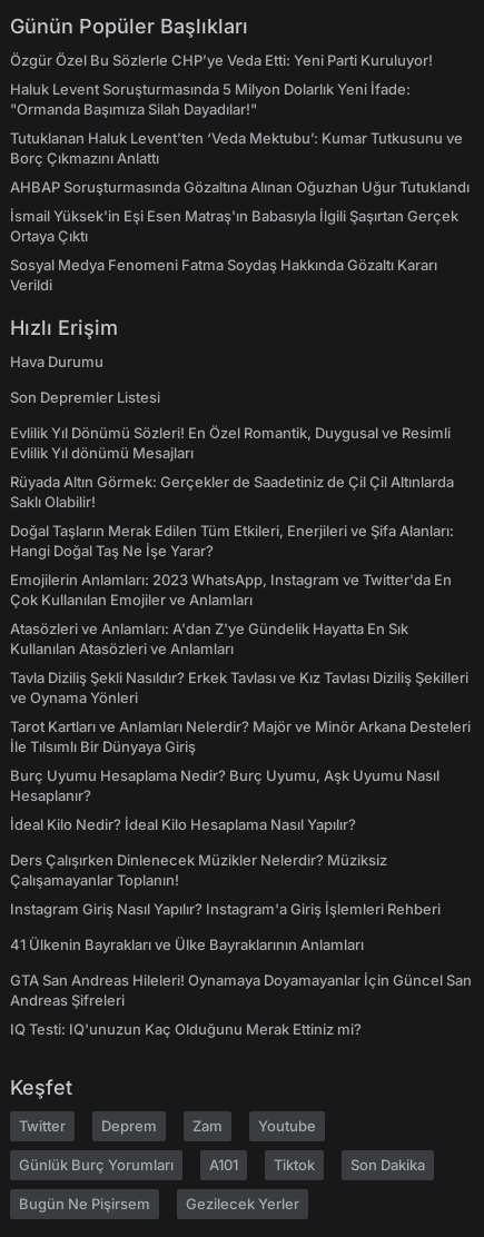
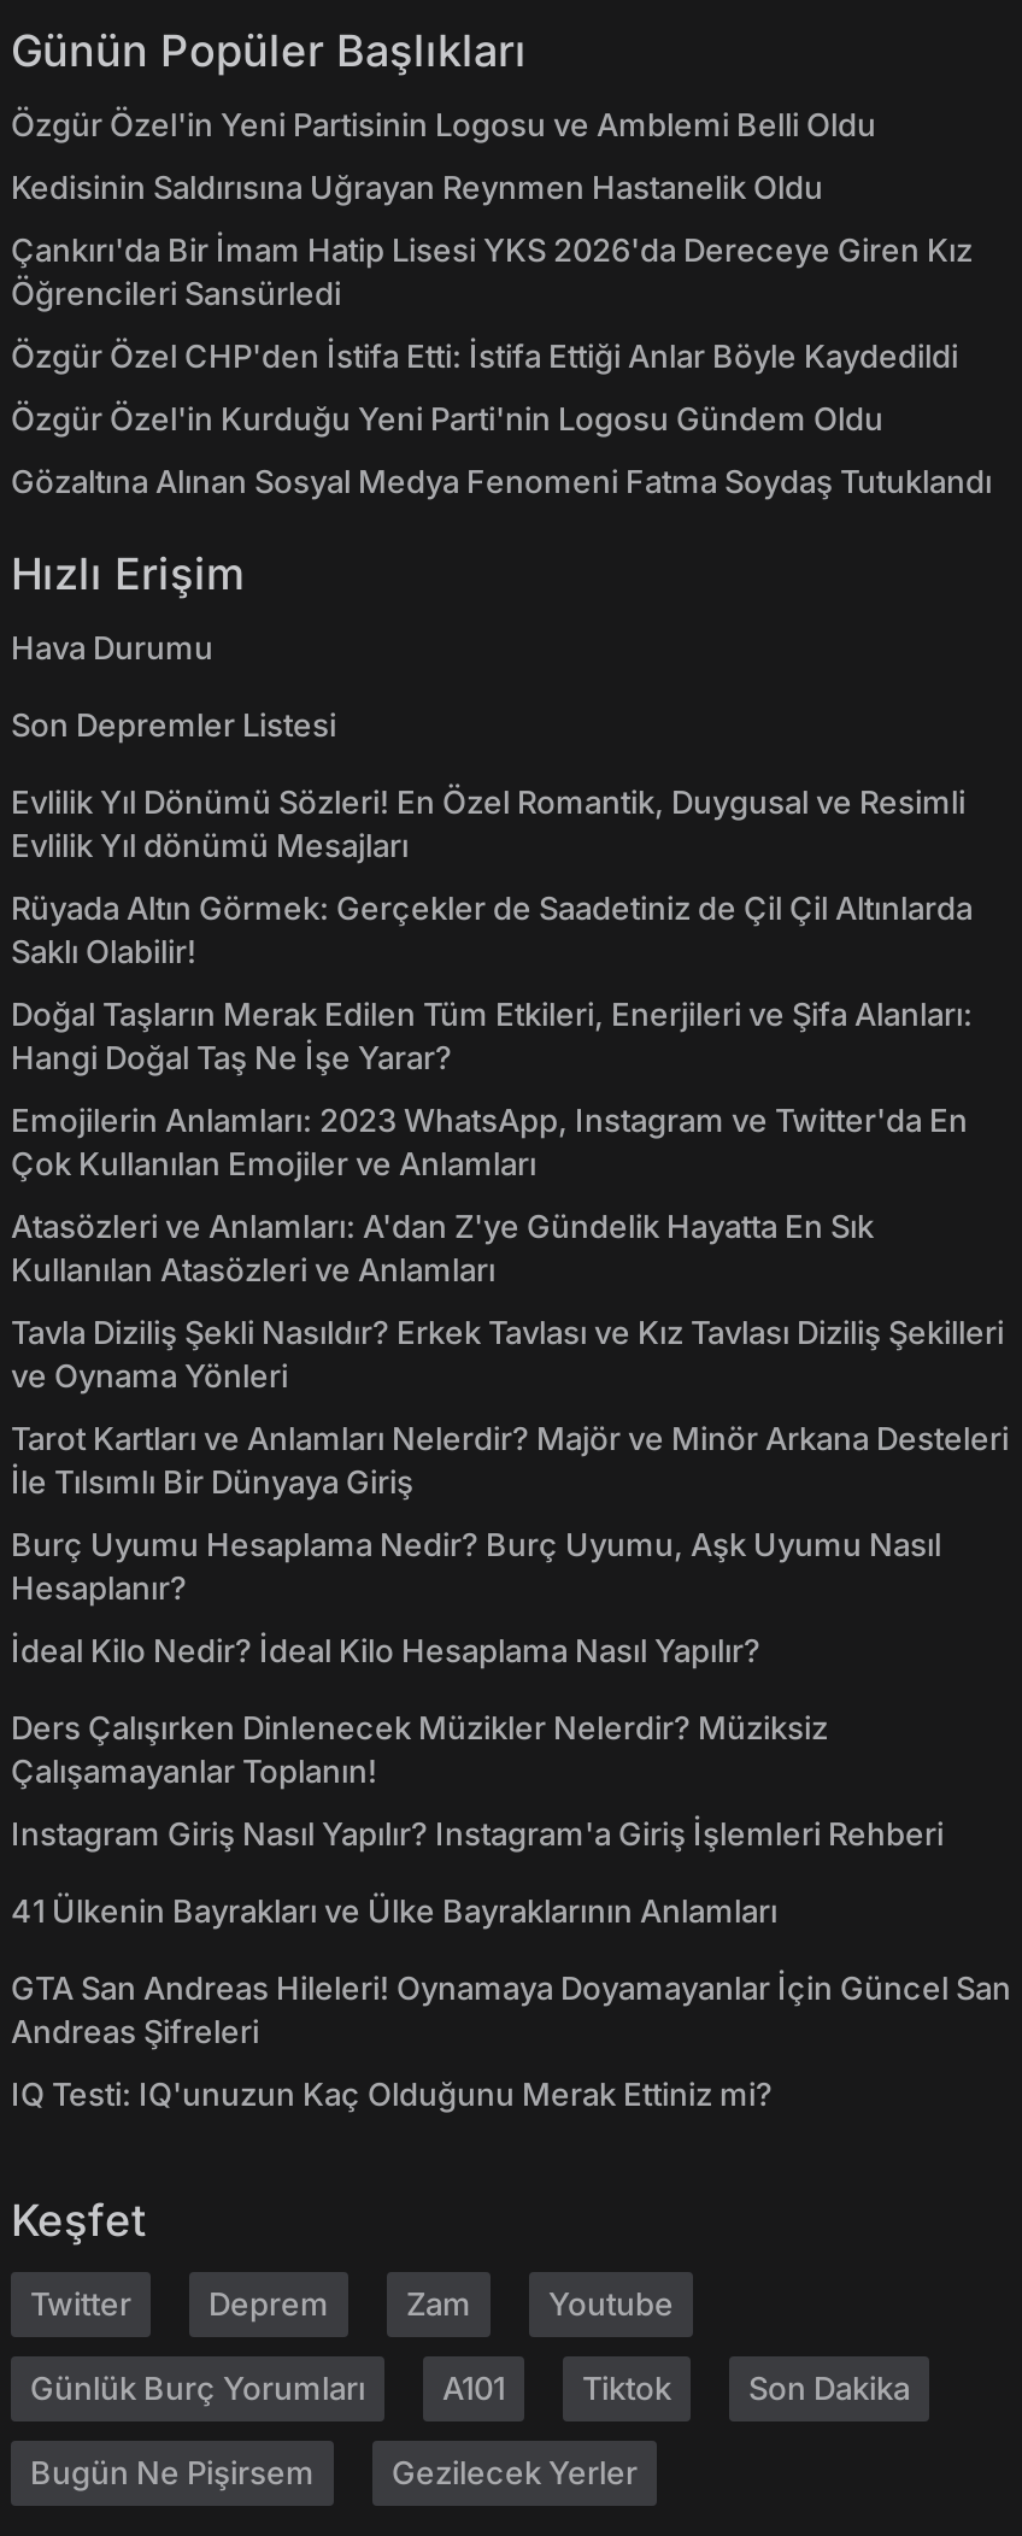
[10,52,433,69] Özgür Özel Bu Sözlerle CHP’ye Veda Etti: Yeni Parti Kuruluyor! -> [11,106,876,144] Özgür Özel'in Yeni Partisinin Logosu ve Amblemi Belli Oldu
[10,81,411,118] Haluk Levent Soruşturmasında 5 Milyon Dolarlık Yeni İfade: | "Ormanda Başımıza Silah Dayadılar!" -> [11,169,823,207] Kedisinin Saldırısına Uğrayan Reynmen Hastanelik Oldu
[10,129,463,167] Tutuklanan Haluk Levent’ten ‘Veda Mektubu’: Kumar Tutkusunu ve | Borç Çıkmazını Anlattı -> [11,231,973,313] Çankırı'da Bir İmam Hatip Lisesi YKS 2026'da Dereceye Giren Kız | Öğrencileri Sansürledi
[10,178,470,196] AHBAP Soruşturmasında Gözaltına Alınan Oğuzhan Uğur Tutuklandı -> [11,337,958,376] Özgür Özel CHP'den İstifa Etti: İstifa Ettiği Anlar Böyle Kaydedildi
[10,207,458,245] İsmail Yüksek'in Eşi Esen Matraş'ın Babasıyla İlgili Şaşırtan Gerçek | Ortaya Çıktı -> [11,400,883,438] Özgür Özel'in Kurduğu Yeni Parti'nin Logosu Gündem Oldu
[10,256,437,294] Sosyal Medya Fenomeni Fatma Soydaş Hakkında Gözaltı Kararı | Verildi -> [11,463,992,501] Gözaltına Alınan Sosyal Medya Fenomeni Fatma Soydaş Tutuklandı

